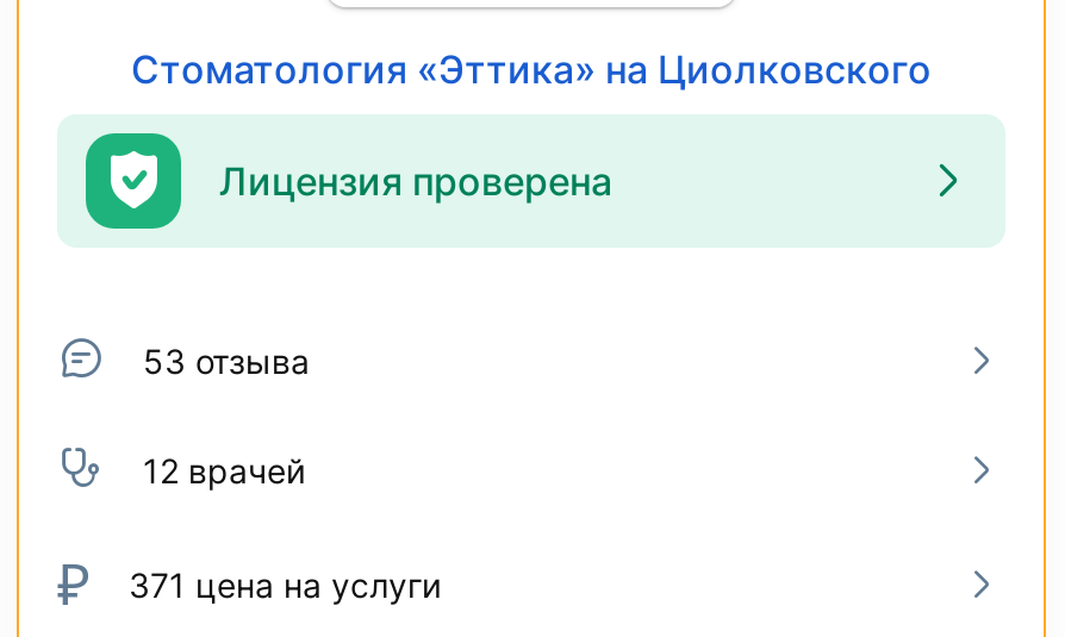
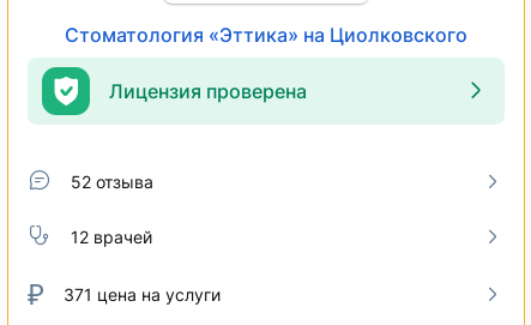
[143,339,310,380] 53 отзыва -> [71,171,153,191] 52 отзыва

